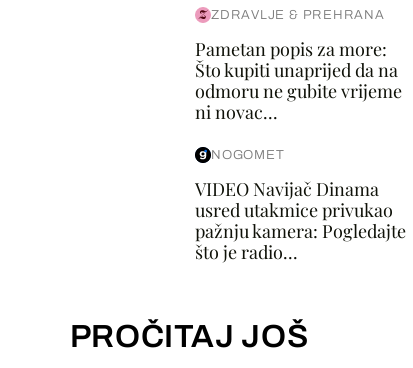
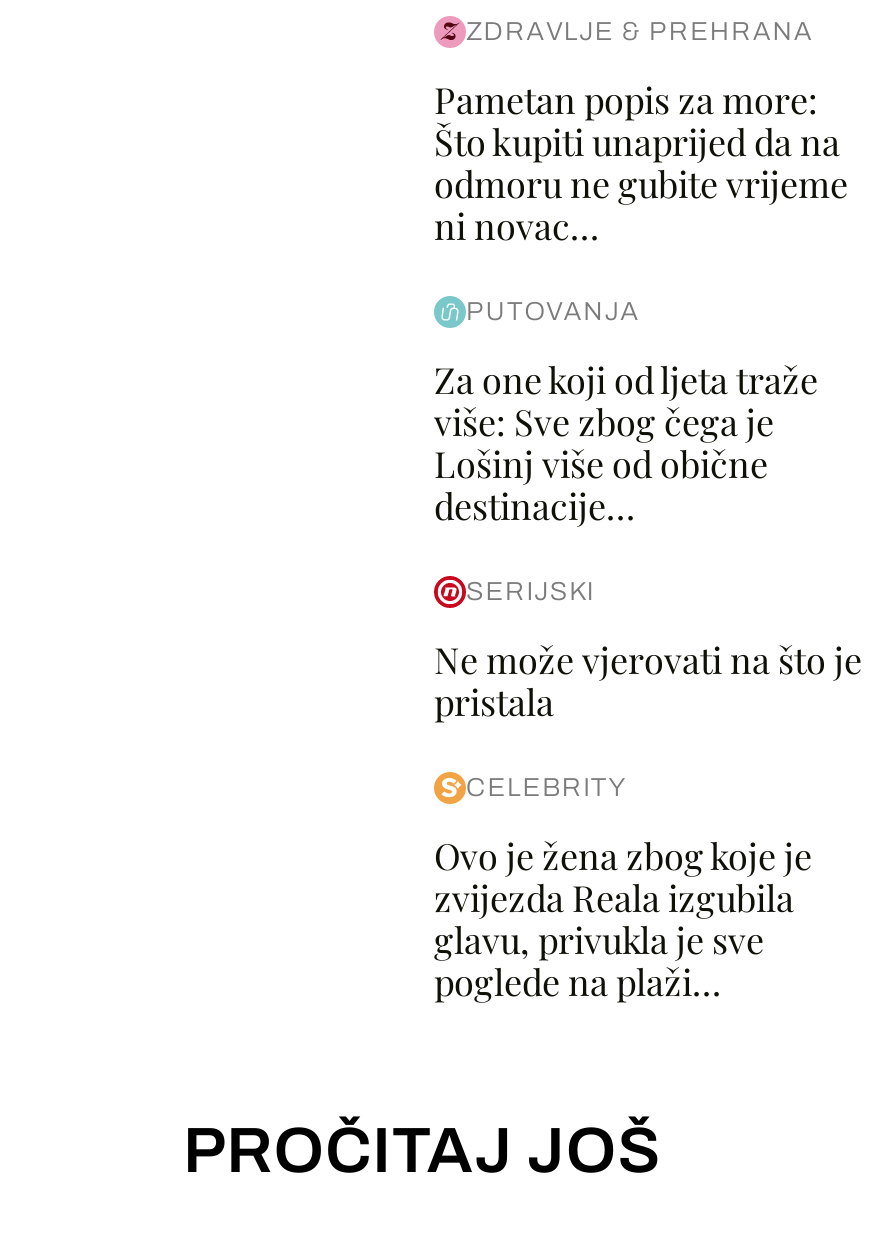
[195,148,406,264] NOGOMET | VIDEO Navijač Dinama | usred utakmice privukao | pažnju kamera: Pogledajte | što je radio... -> [434,298,862,1006] PUTOVANJA | Za one koji od ljeta traže | više: Sve zbog čega je | Lošinj više od obične | destinacije... | SERIJSKI | Ne može vjerovati na što je | pristala | CELEBRITY | Ovo je žena zbog koje je | zvijezda Reala izgubila | glavu, privukla je sve | poglede na plaži...

